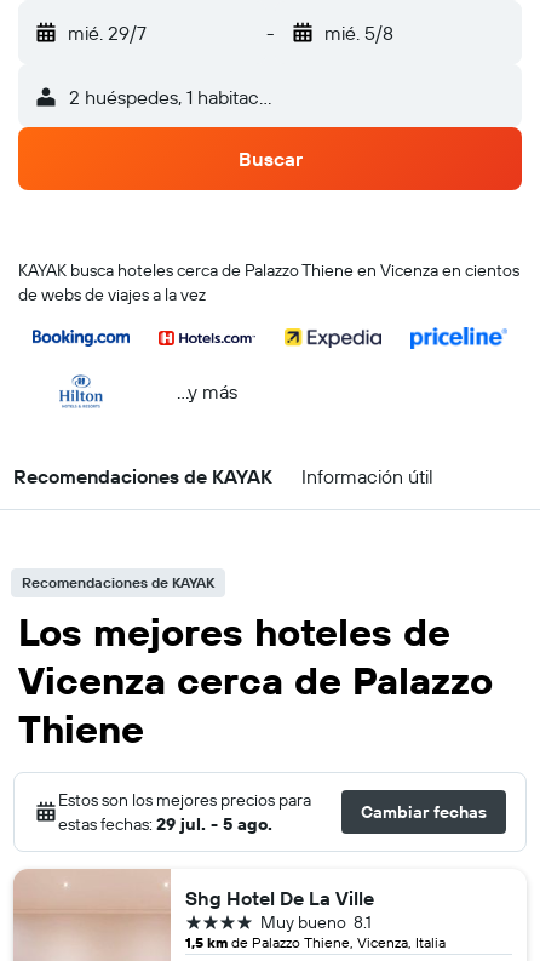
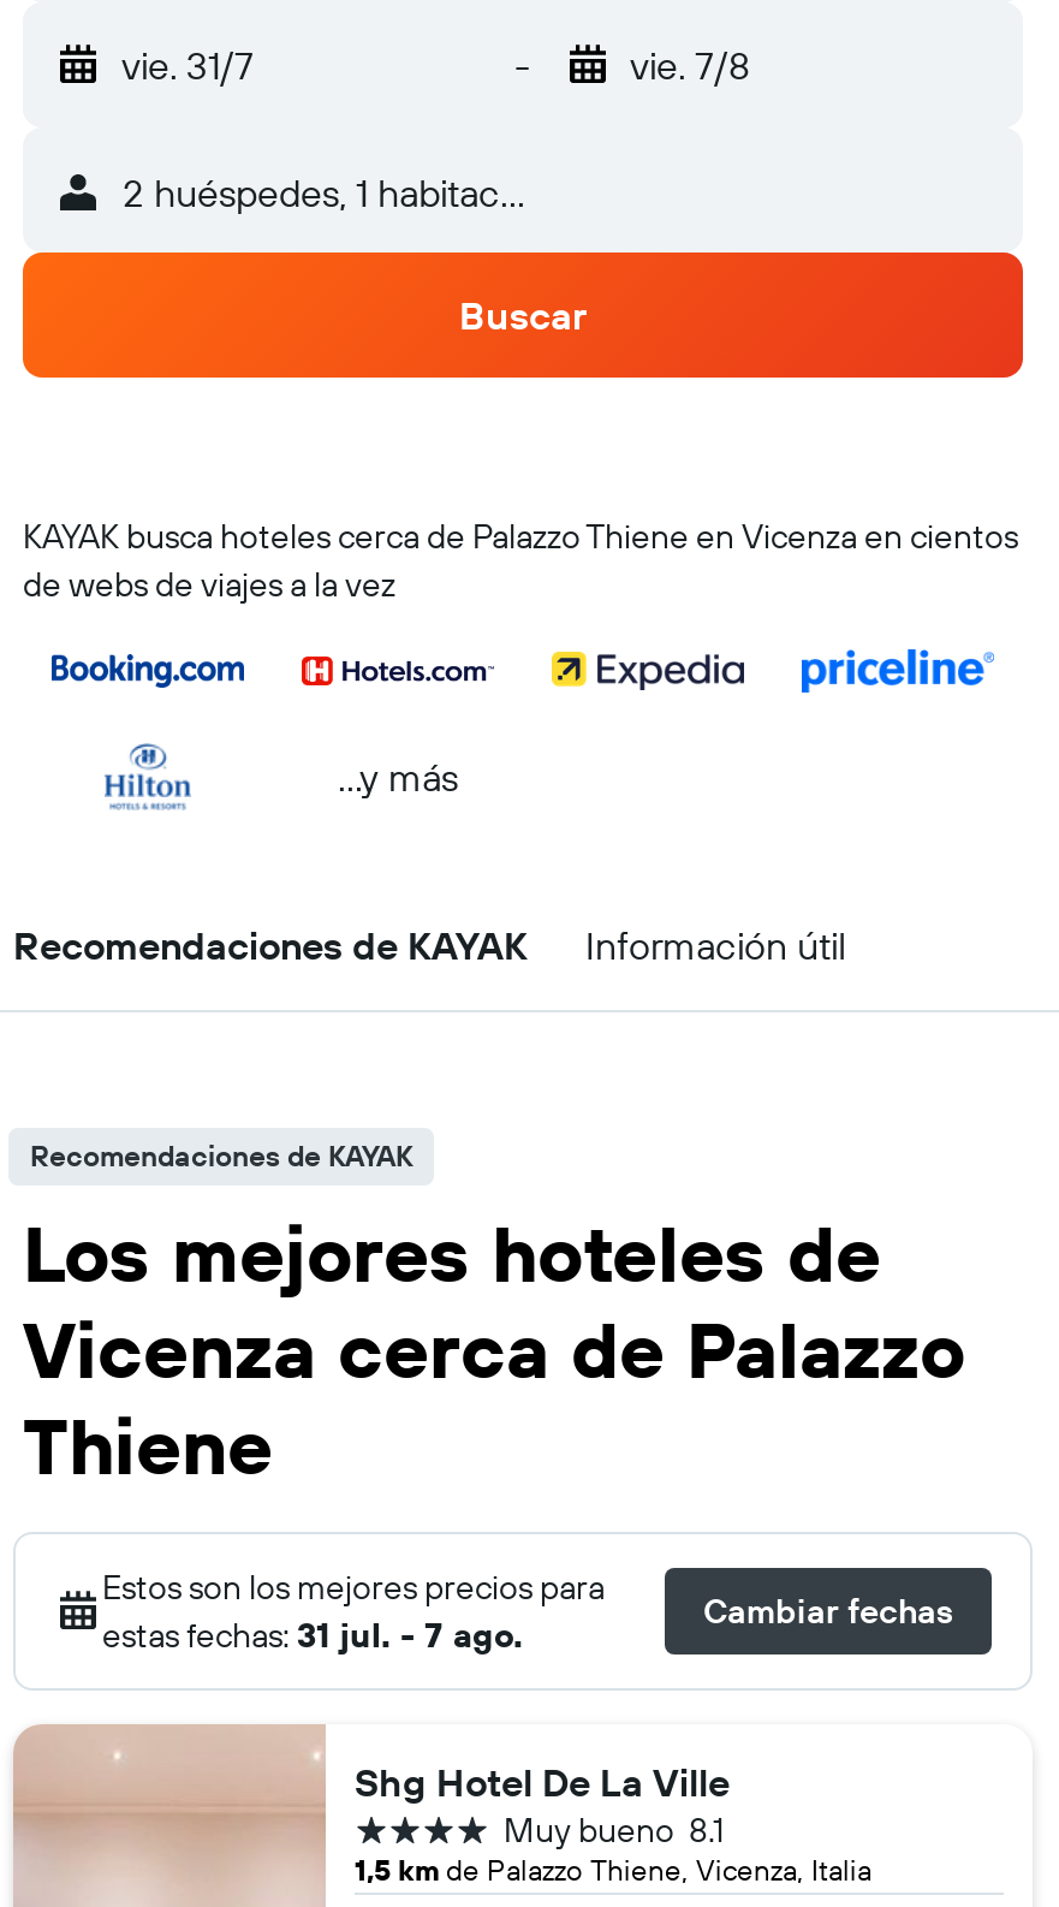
[68,21,147,45] mié. 29/7 -> [121,41,254,89] vie. 31/7
[324,21,393,45] mié. 5/8 -> [630,41,750,89] vie. 7/8
[58,813,272,835] estas fechas: 29 jul. - 5 ago. -> [102,1614,523,1657] estas fechas: 31 jul. - 7 ago.

